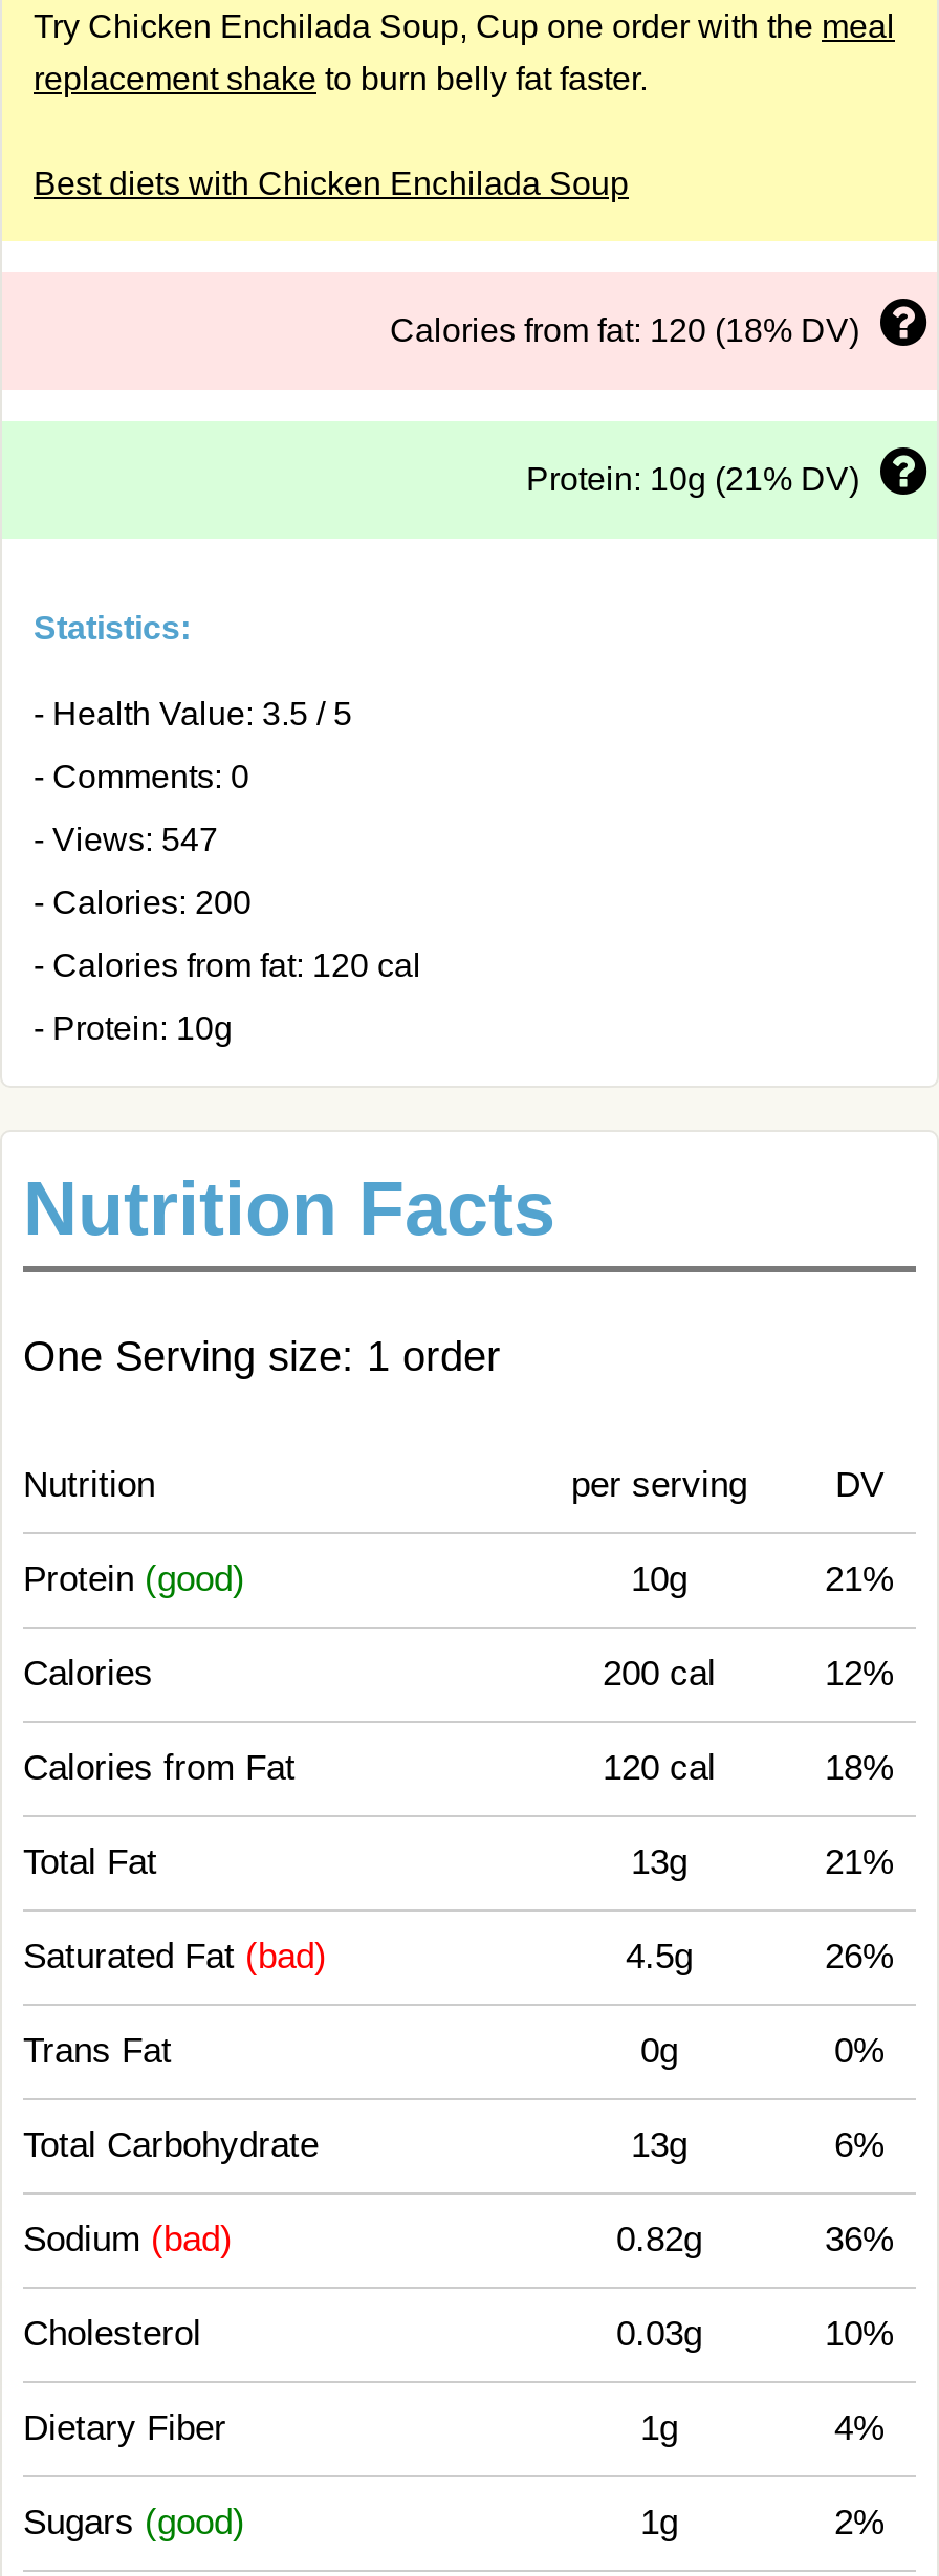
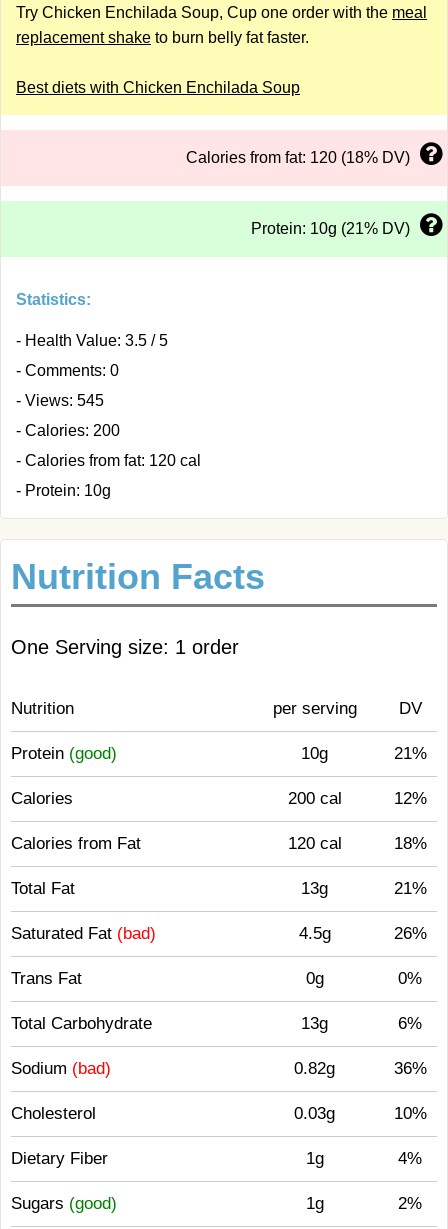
[34,822,218,857] - Views: 547 -> [16,392,104,409] - Views: 545

